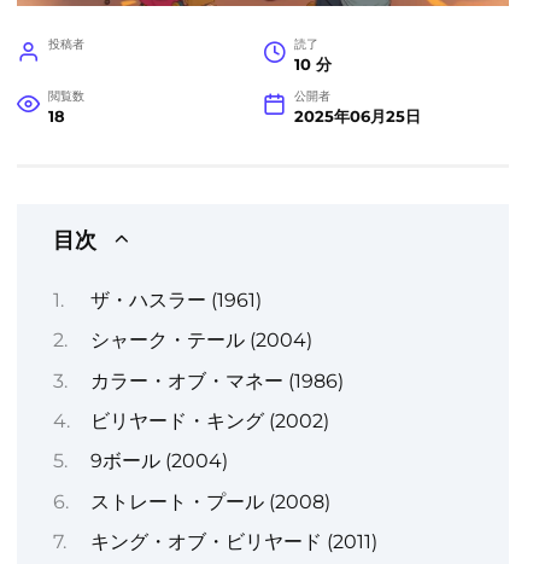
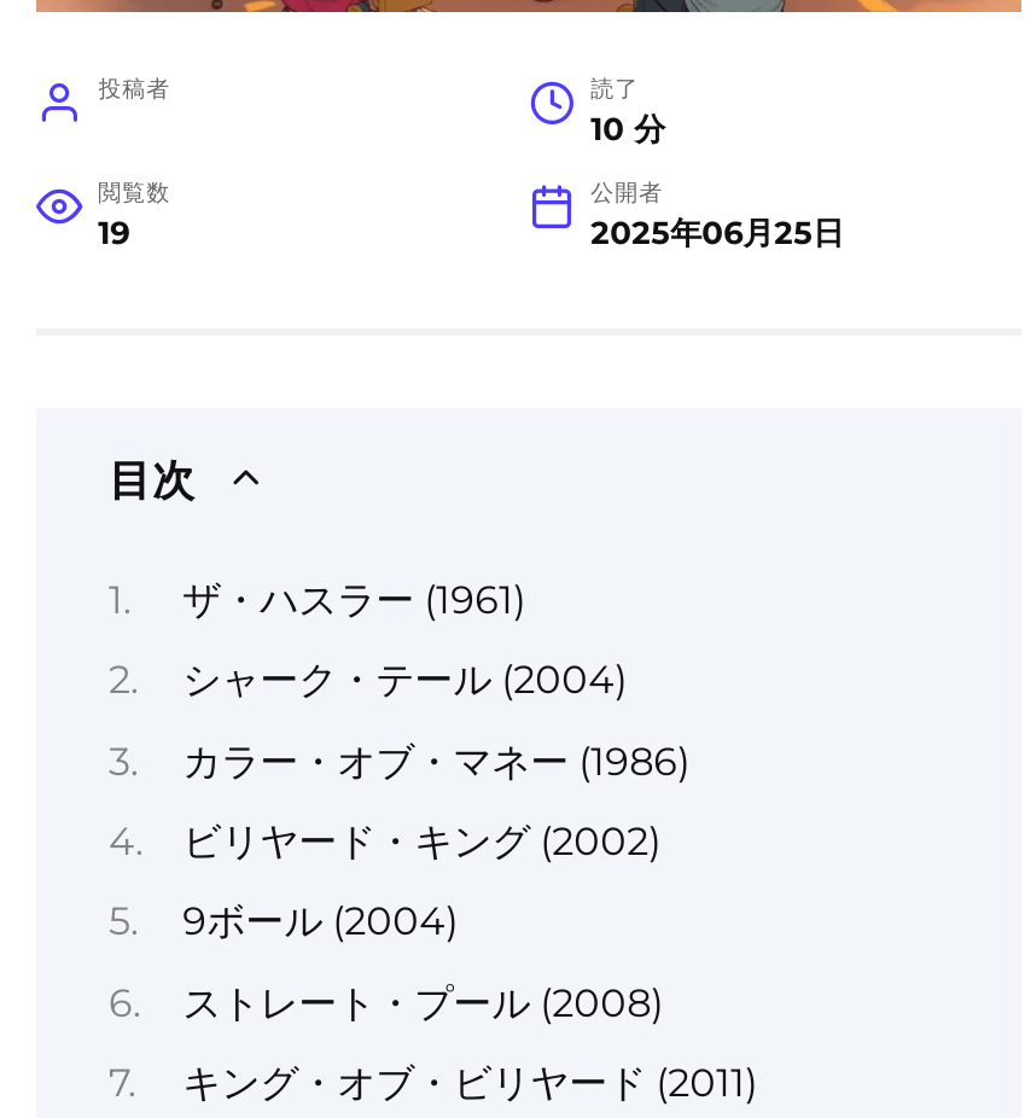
[48,108,65,126] 18 -> [98,216,129,252] 19

